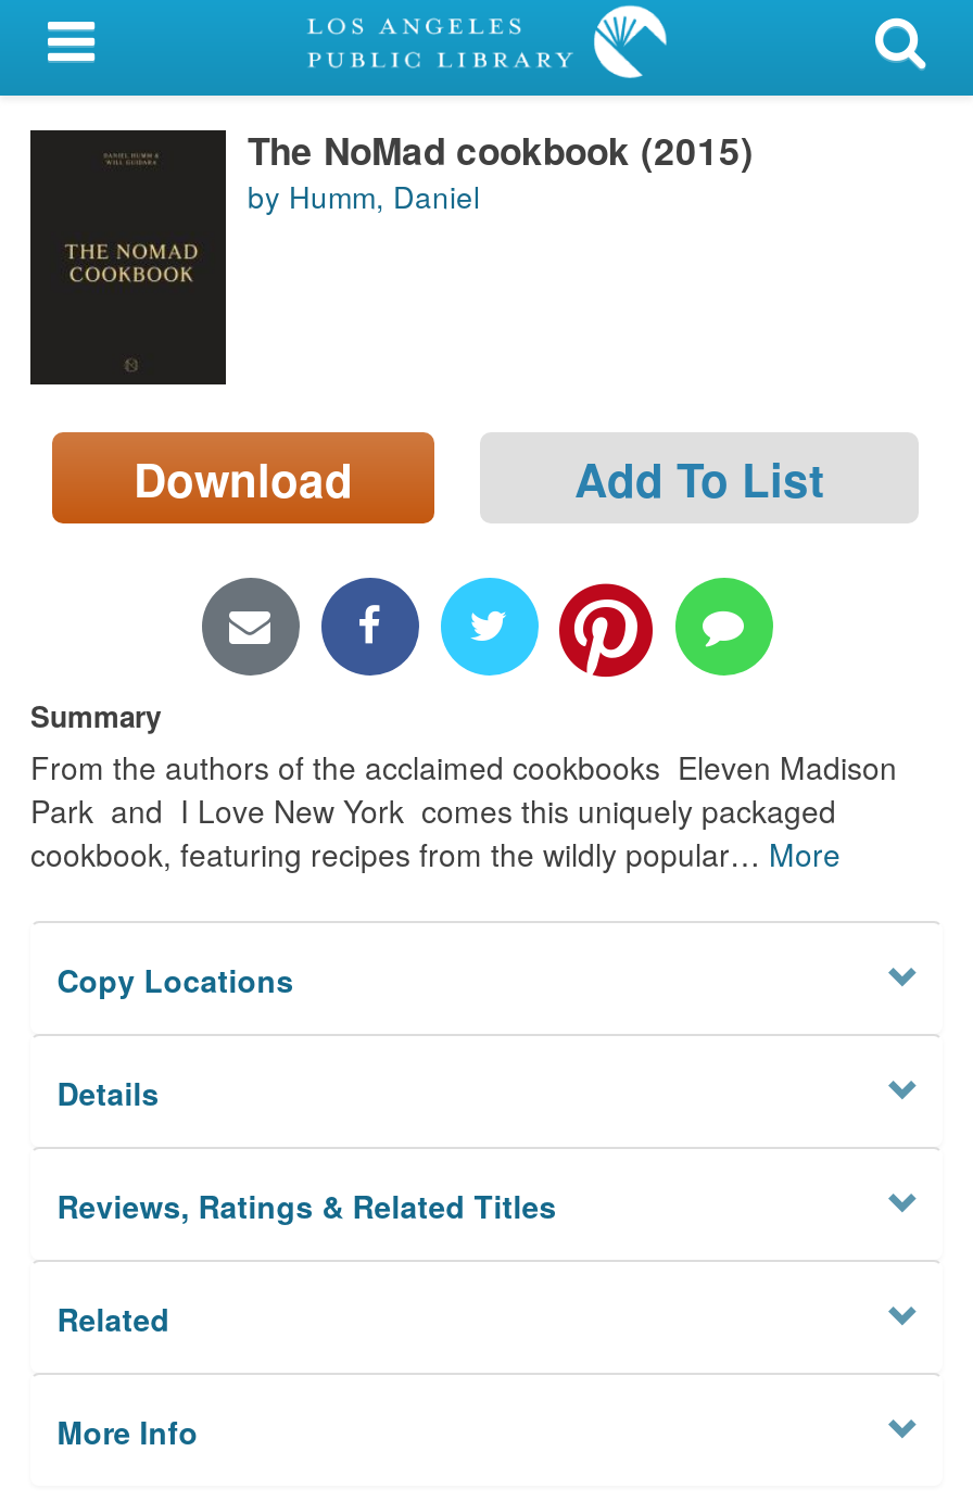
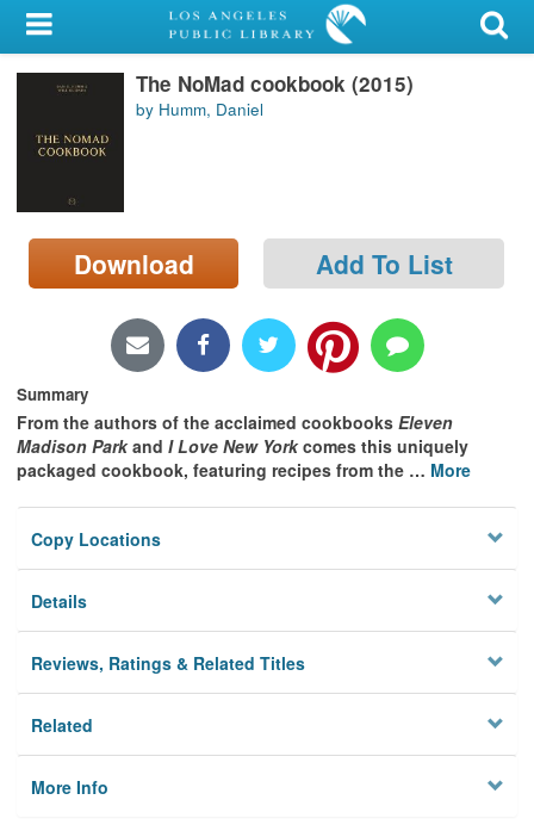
[30,745,897,875] From the authors of the acclaimed cookbooks Eleven Madison | Park and I Love New York comes this uniquely packaged | cookbook, featuring recipes from the wildly popular… More -> [17,410,471,482] From the authors of the acclaimed cookbooks Eleven | Madison Park and I Love New York comes this uniquely | packaged cookbook, featuring recipes from the … More

